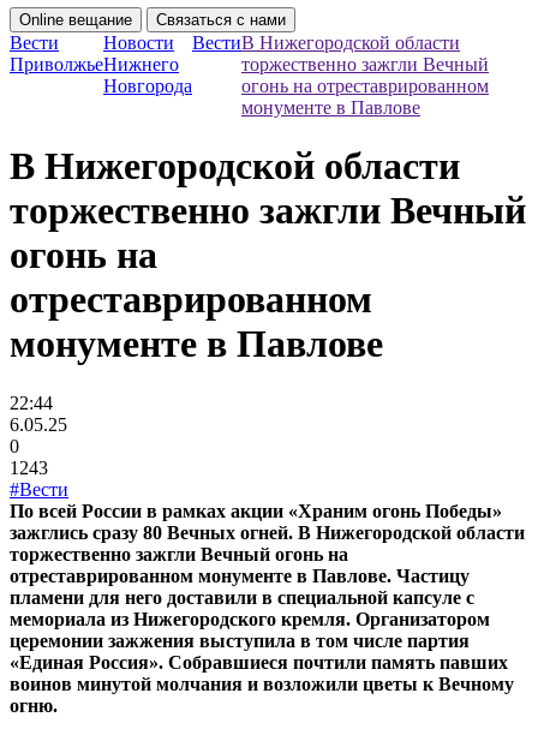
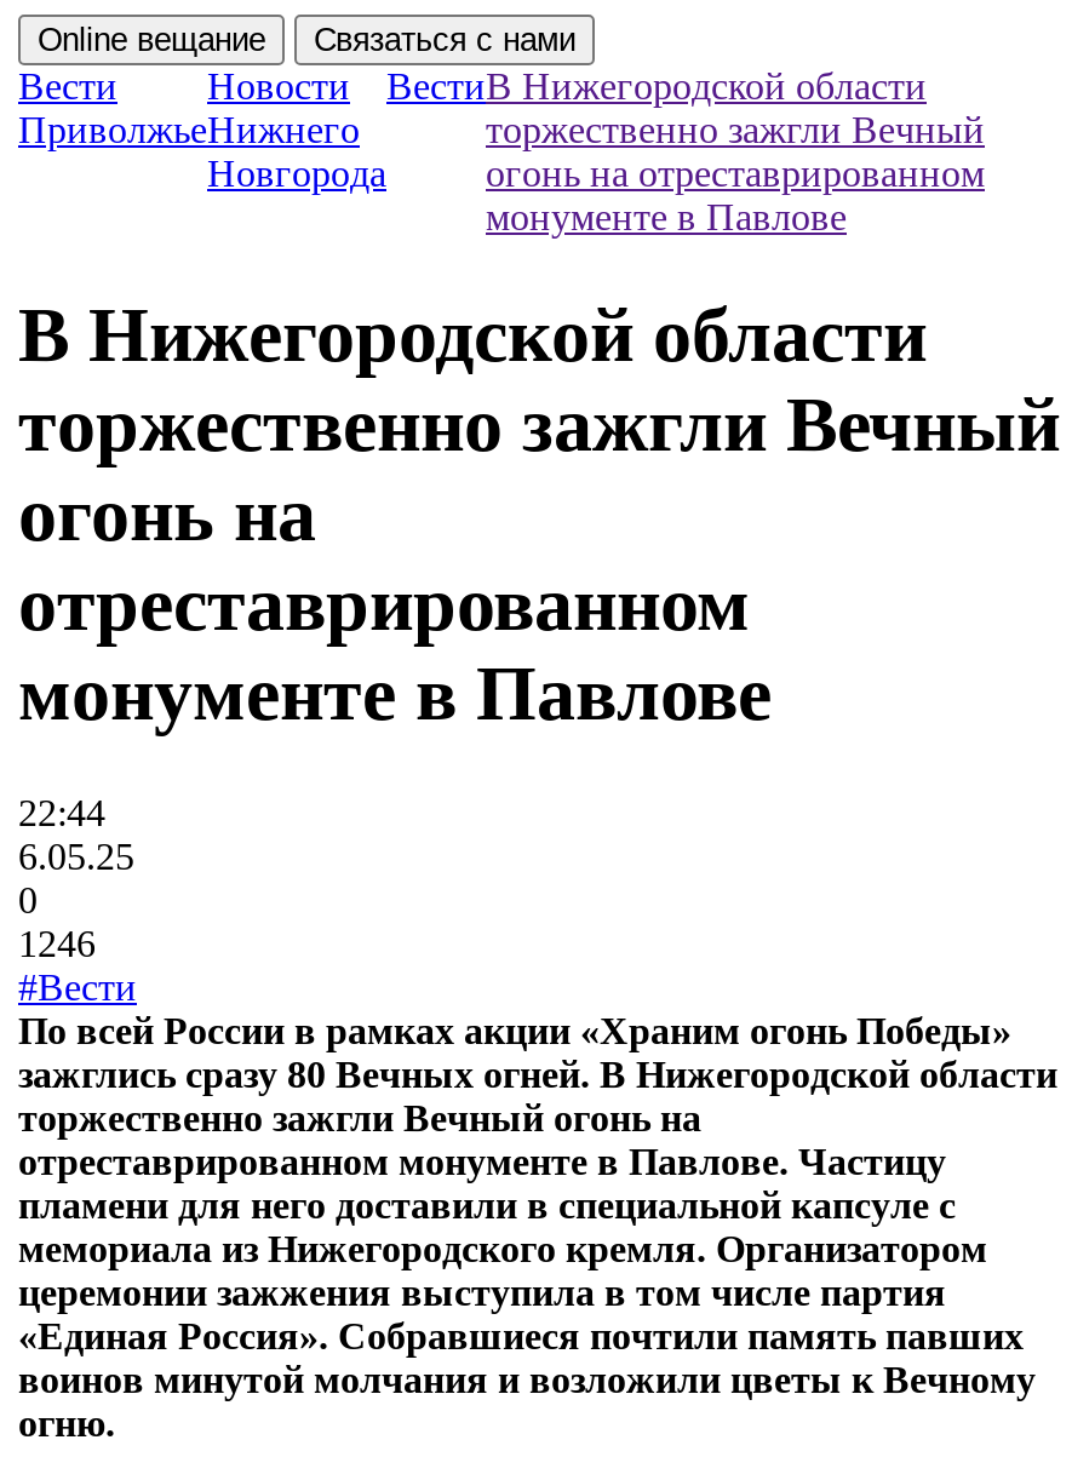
[10,457,48,478] 1243 -> [18,923,96,964] 1246

